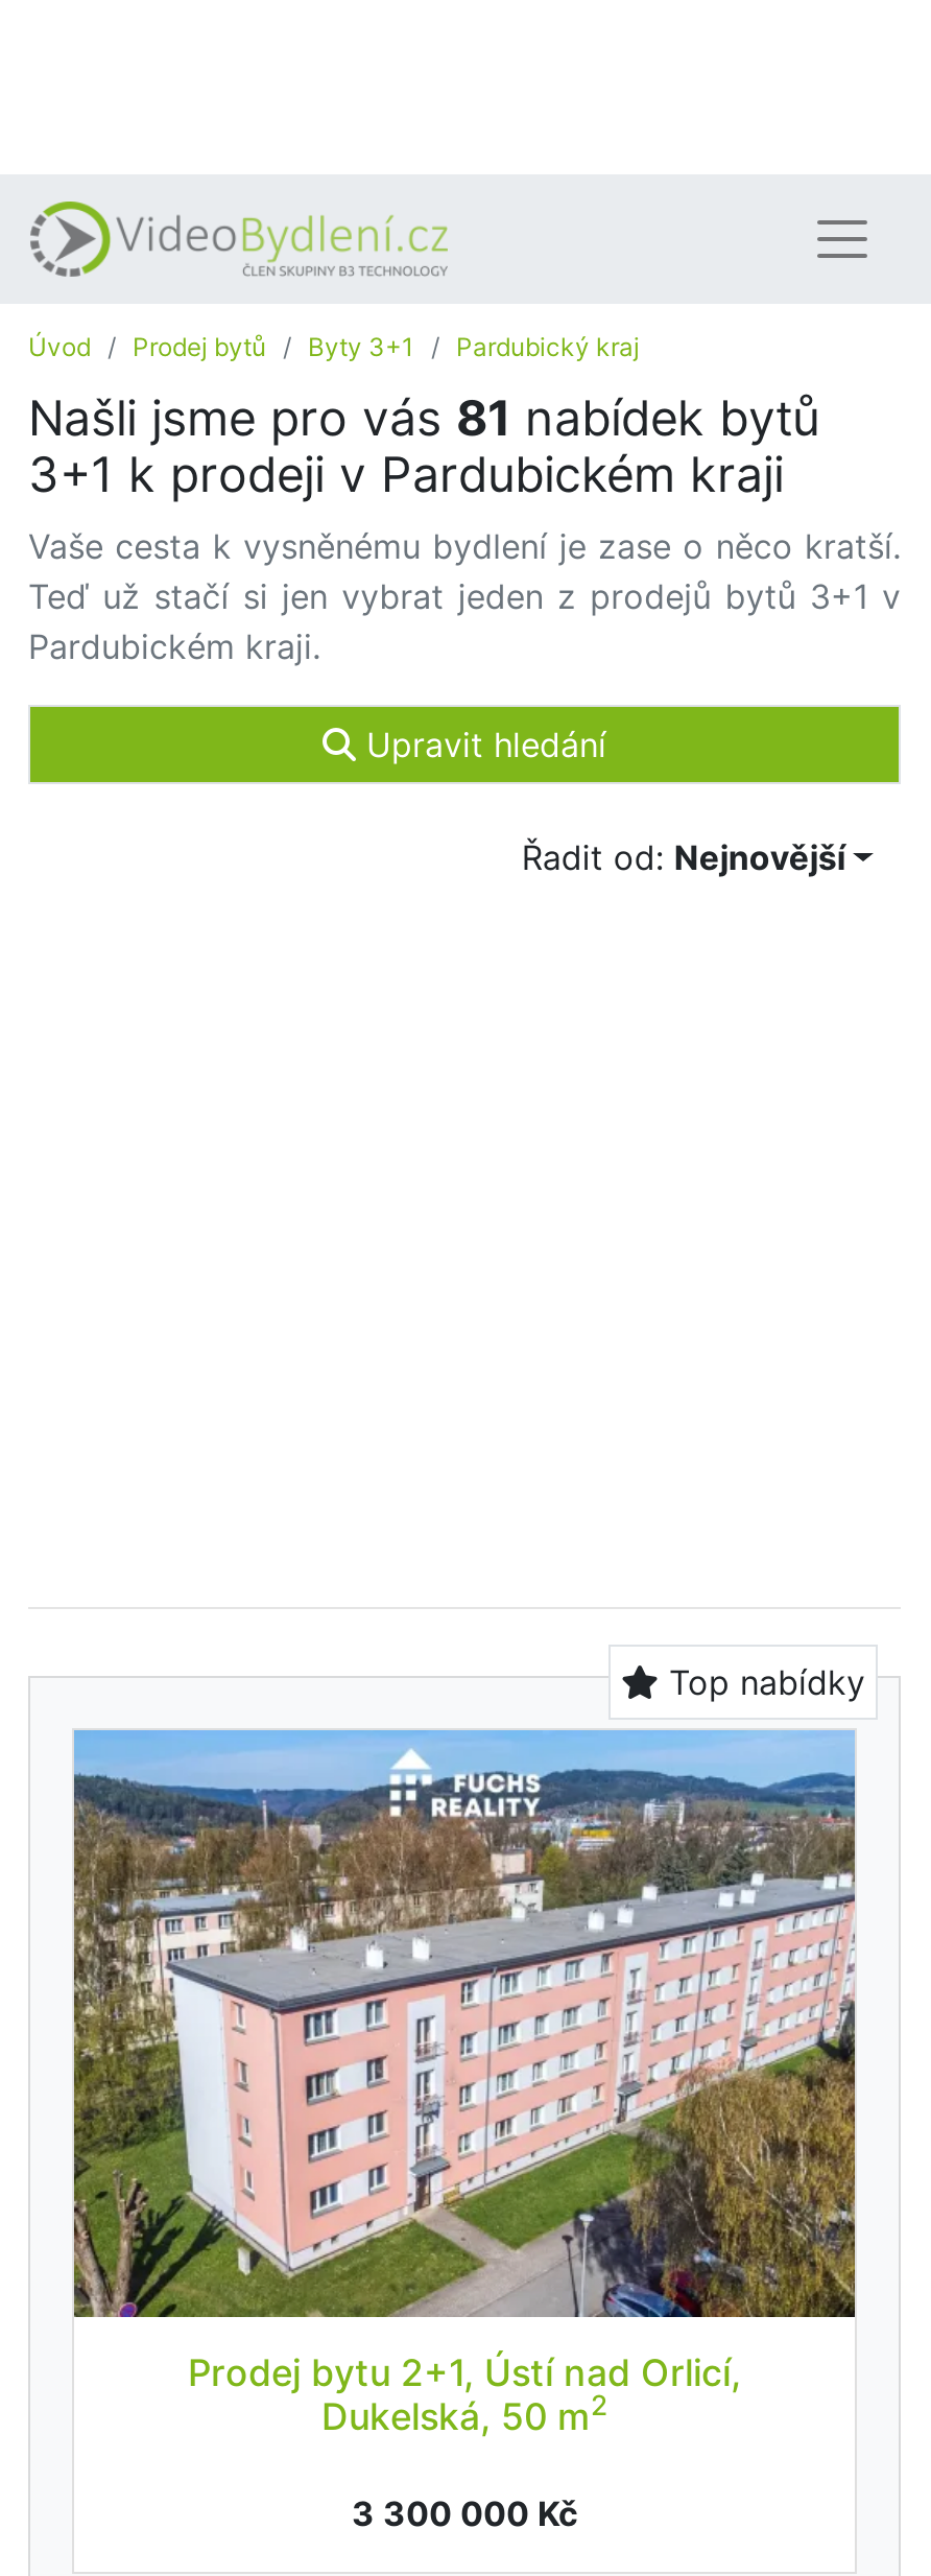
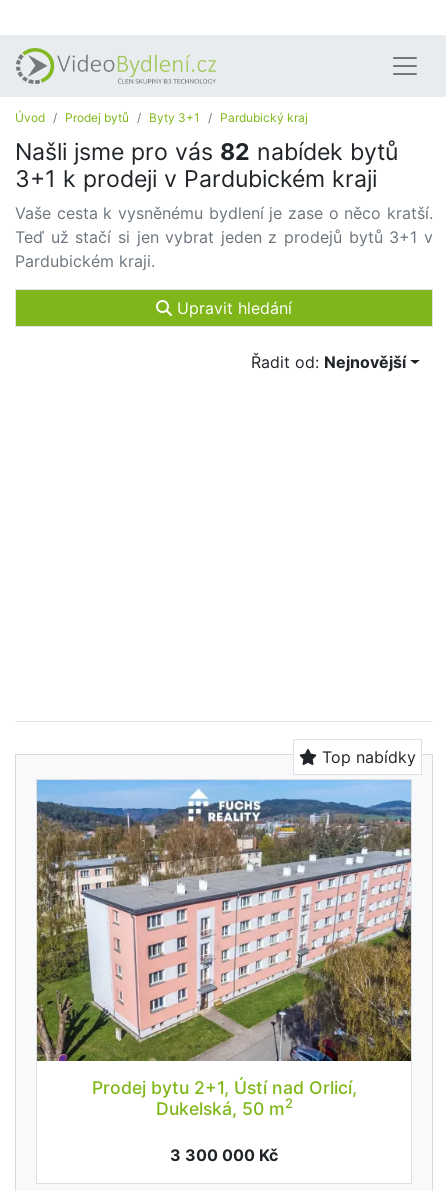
[28,391,819,449] Našli jsme pro vás 81 nabídek bytů -> [15,138,398,166] Našli jsme pro vás 82 nabídek bytů

